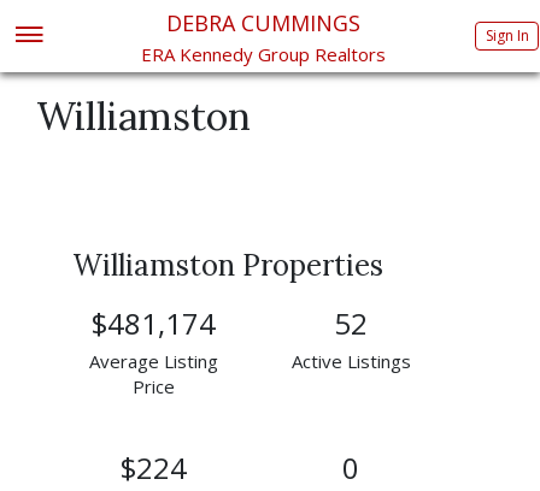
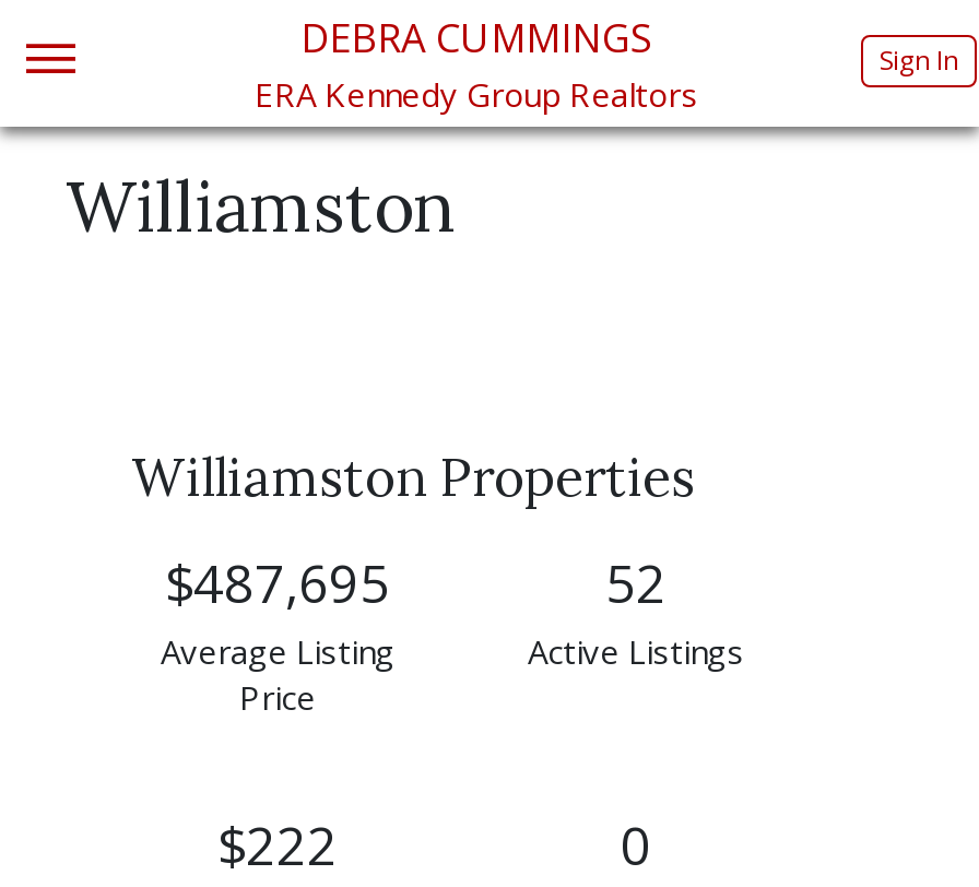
[91,303,215,343] $481,174 -> [165,546,390,618] $487,695
[120,448,186,487] $224 -> [217,808,338,880] $222

